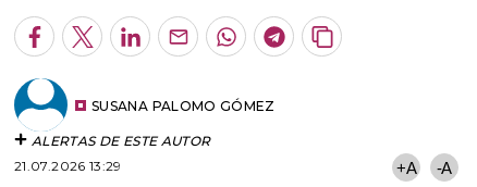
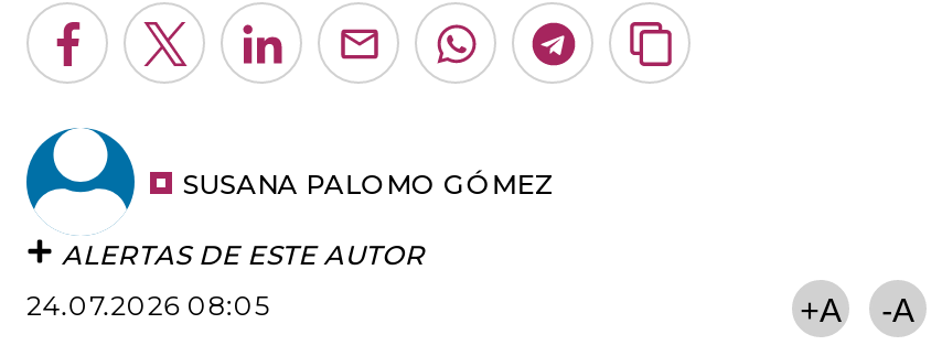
[14,158,122,174] 21.07.2026 13:29 -> [26,290,269,323] 24.07.2026 08:05

